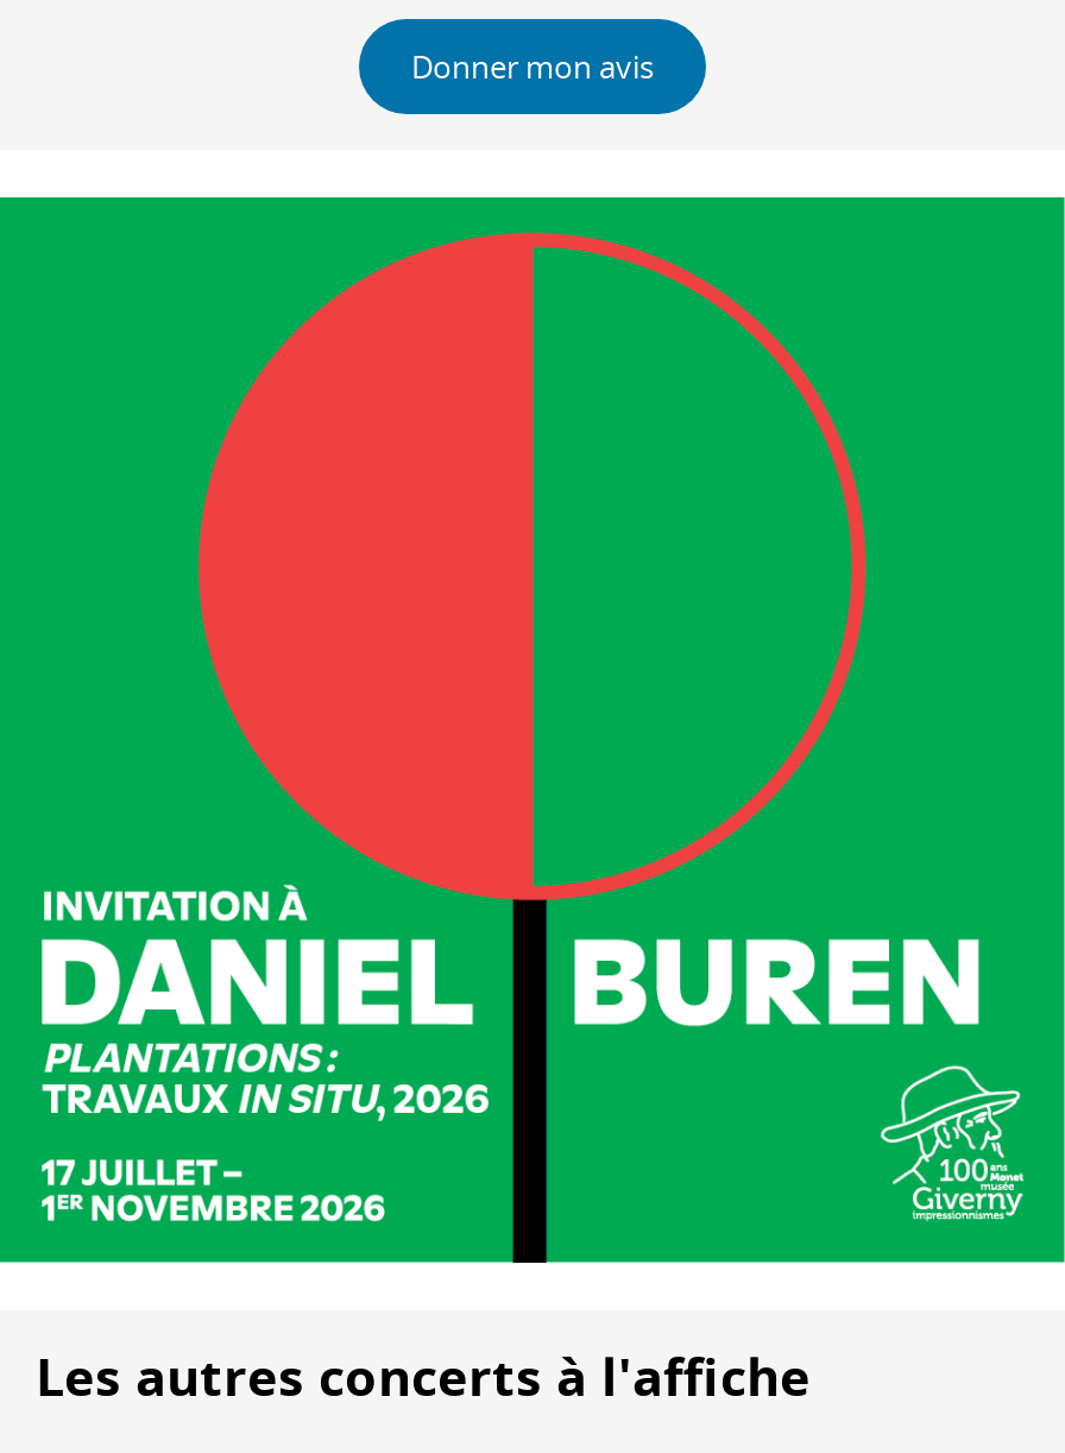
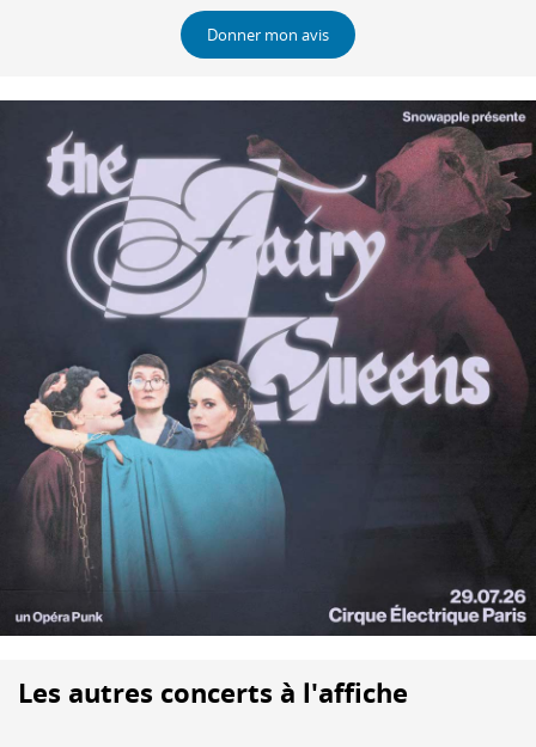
[7,195,1058,1265] [image] -> [4,99,532,637] [image]

